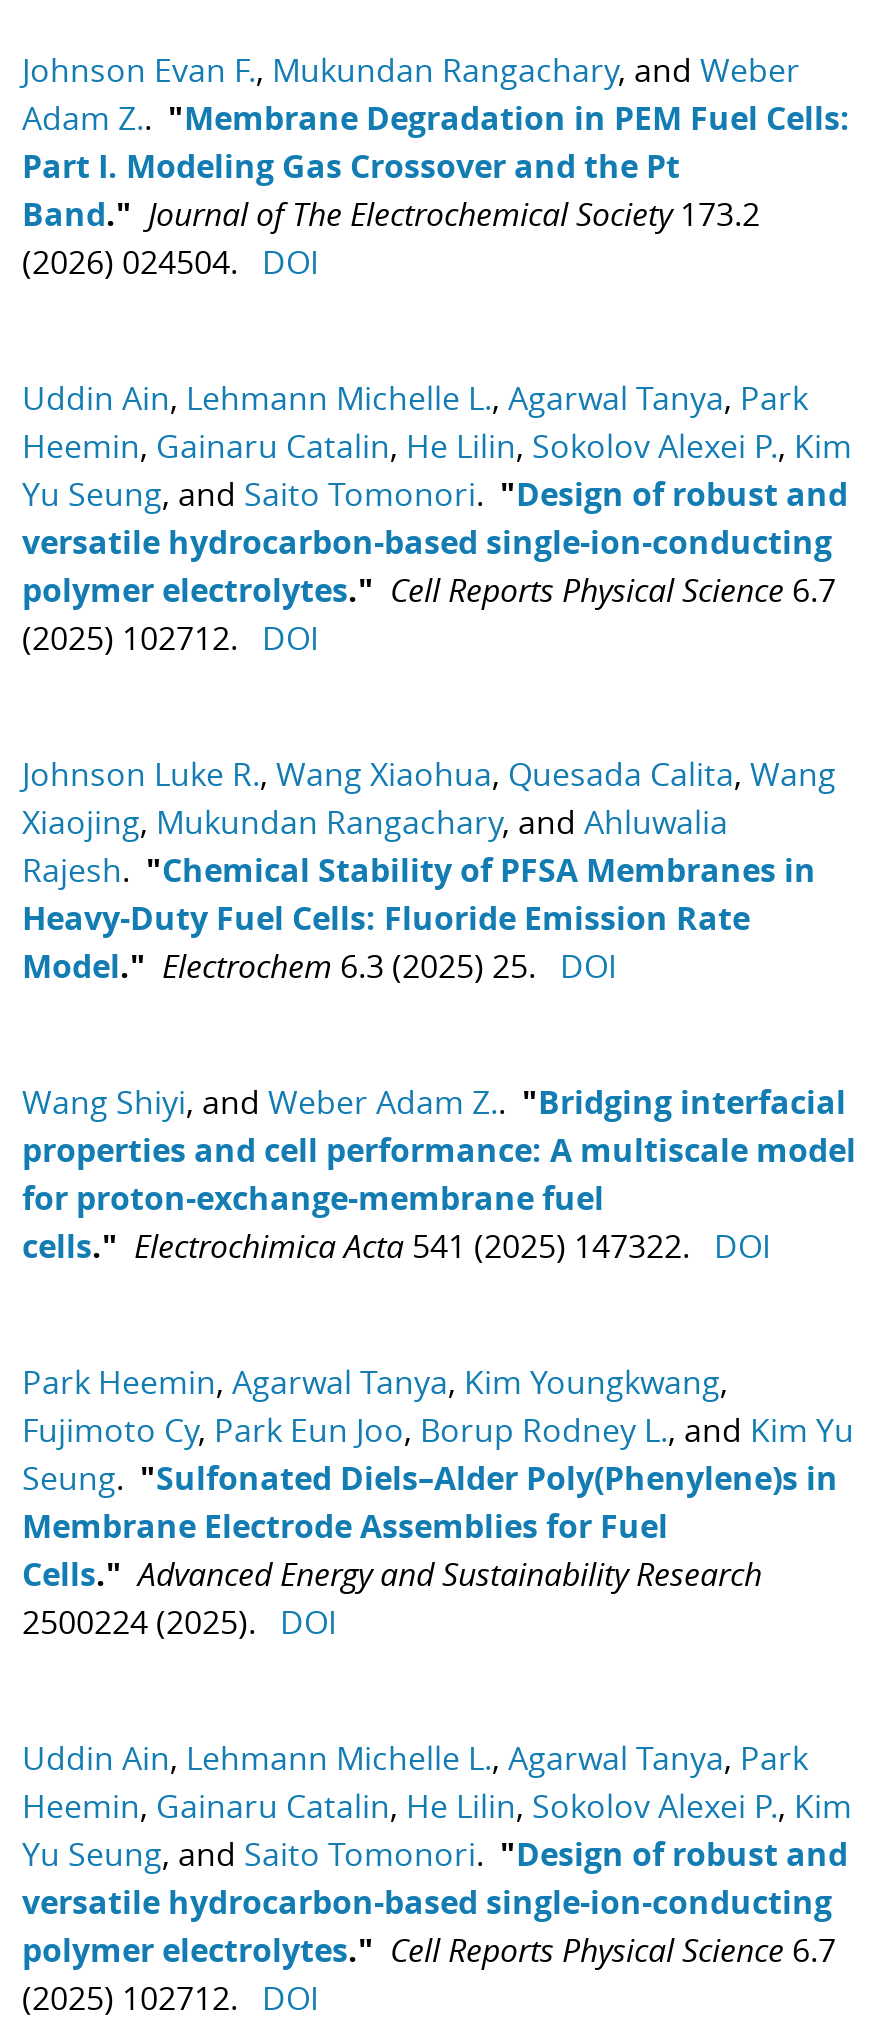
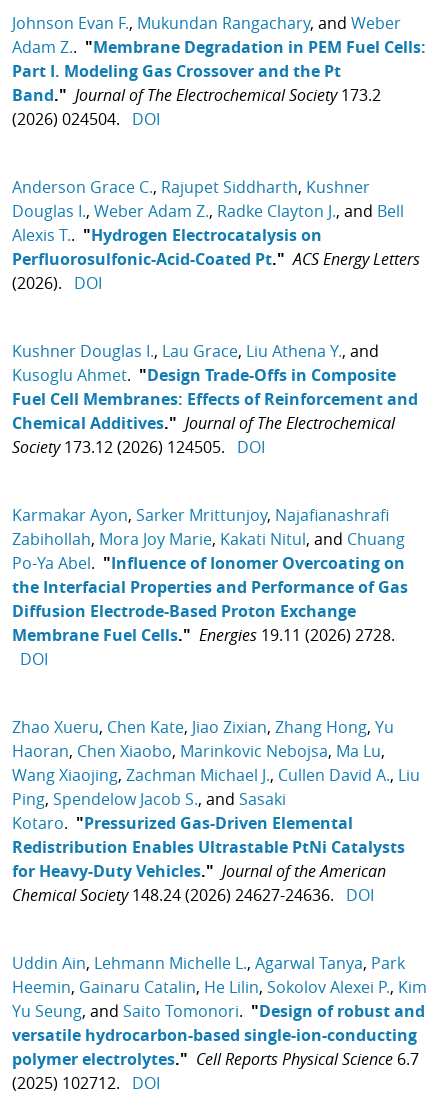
[22,376,852,660] Uddin Ain, Lehmann Michelle L., Agarwal Tanya, Park | Heemin, Gainaru Catalin, He Lilin, Sokolov Alexei P., Kim | Yu Seung, and Saito Tomonori. "Design of robust and | versatile hydrocarbon-based single-ion-conducting | polymer electrolytes." Cell Reports Physical Science 6.7 | (2025) 102712. DOI -> [12,176,420,294] Anderson Grace C., Rajupet Siddharth, Kushner | Douglas I., Weber Adam Z., Radke Clayton J., and Bell | Alexis T.. "Hydrogen Electrocatalysis on | Perfluorosulfonic-Acid-Coated Pt." ACS Energy Letters | (2026). DOI
[22,752,836,988] Johnson Luke R., Wang Xiaohua, Quesada Calita, Wang | Xiaojing, Mukundan Rangachary, and Ahluwalia | Rajesh. "Chemical Stability of PFSA Membranes in | Heavy-Duty Fuel Cells: Fluoride Emission Rate | Model." Electrochem 6.3 (2025) 25. DOI -> [12,340,418,458] Kushner Douglas I., Lau Grace, Liu Athena Y., and | Kusoglu Ahmet. "Design Trade-Offs in Composite | Fuel Cell Membranes: Effects of Reinforcement and | Chemical Additives." Journal of The Electrochemical | Society 173.12 (2026) 124505. DOI
[22,1080,856,1268] Wang Shiyi, and Weber Adam Z.. "Bridging interfacial | properties and cell performance: A multiscale model | for proton-exchange-membrane fuel | cells." Electrochimica Acta 541 (2025) 147322. DOI -> [12,504,408,670] Karmakar Ayon, Sarker Mrittunjoy, Najafianashrafi | Zabihollah, Mora Joy Marie, Kakati Nitul, and Chuang | Po-Ya Abel. "Influence of Ionomer Overcoating on | the Interfacial Properties and Performance of Gas | Diffusion Electrode-Based Proton Exchange | Membrane Fuel Cells." Energies 19.11 (2026) 2728. | DOI
[22,1360,854,1644] Park Heemin, Agarwal Tanya, Kim Youngkwang, | Fujimoto Cy, Park Eun Joo, Borup Rodney L., and Kim Yu | Seung. "Sulfonated Diels–Alder Poly(Phenylene)s in | Membrane Electrode Assemblies for Fuel | Cells." Advanced Energy and Sustainability Research | 2500224 (2025). DOI -> [12,716,420,906] Zhao Xueru, Chen Kate, Jiao Zixian, Zhang Hong, Yu | Haoran, Chen Xiaobo, Marinkovic Nebojsa, Ma Lu, | Wang Xiaojing, Zachman Michael J., Cullen David A., Liu | Ping, Spendelow Jacob S., and Sasaki | Kotaro. "Pressurized Gas-Driven Elemental | Redistribution Enables Ultrastable PtNi Catalysts | for Heavy-Duty Vehicles." Journal of the American | Chemical Society 148.24 (2026) 24627-24636. DOI

